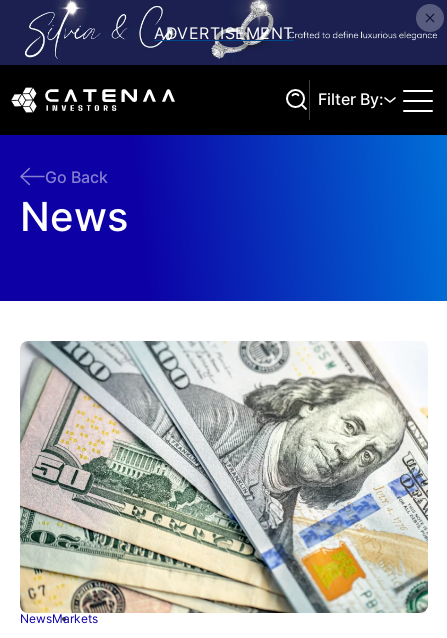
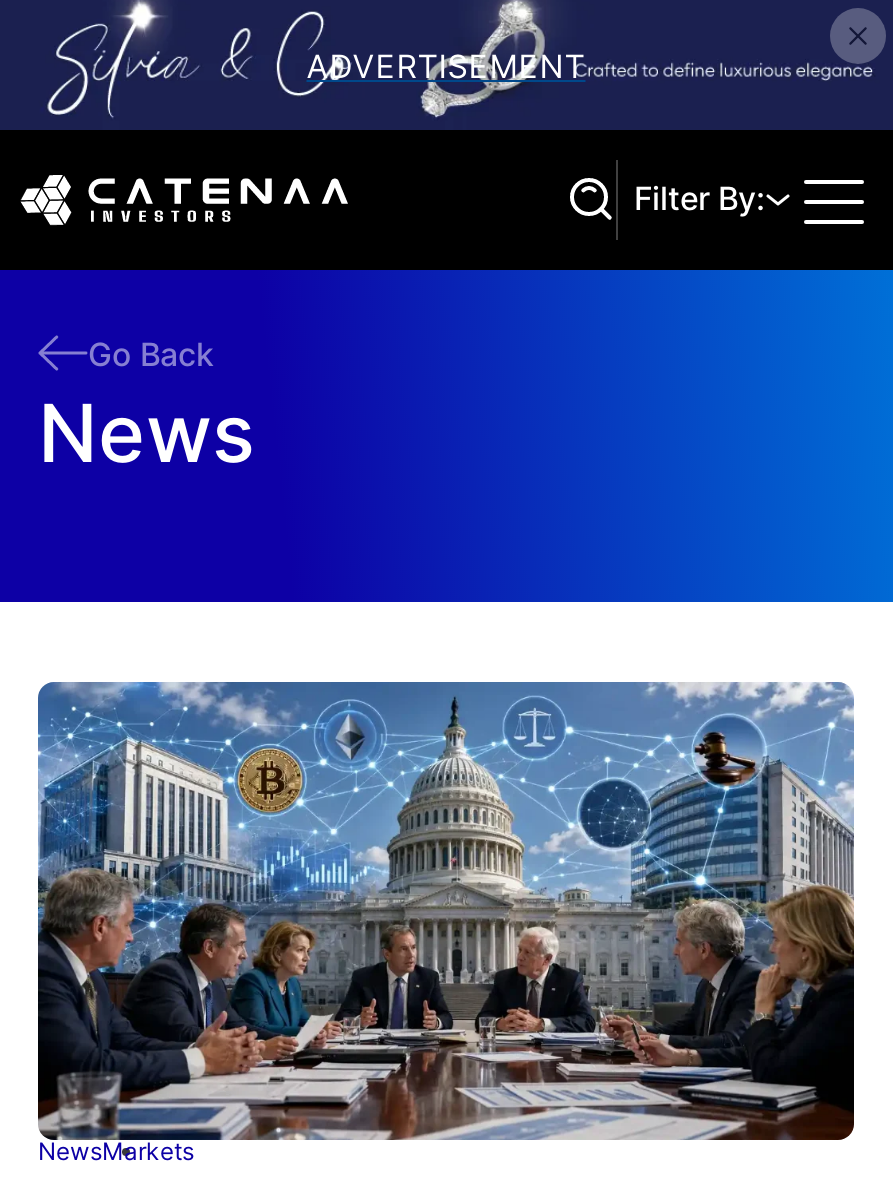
[19,340,429,614] [image] -> [36,680,856,1140] [image]

